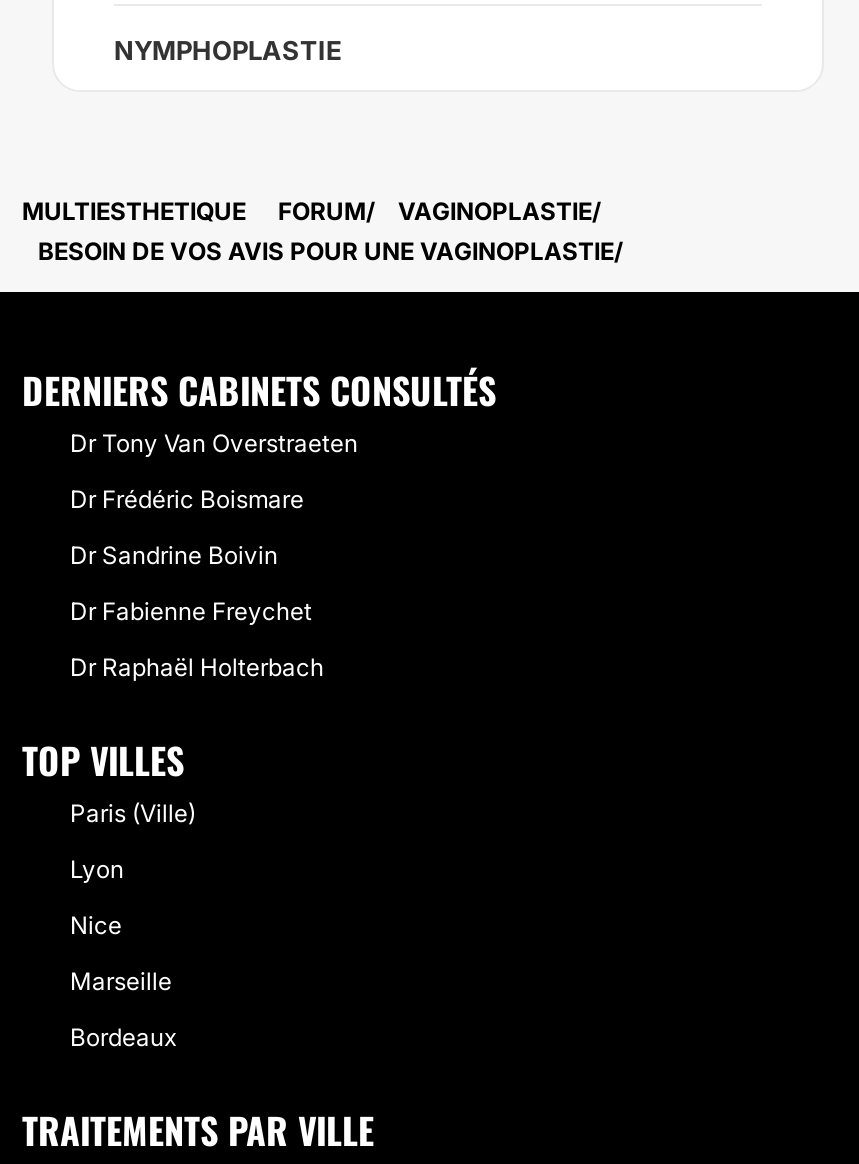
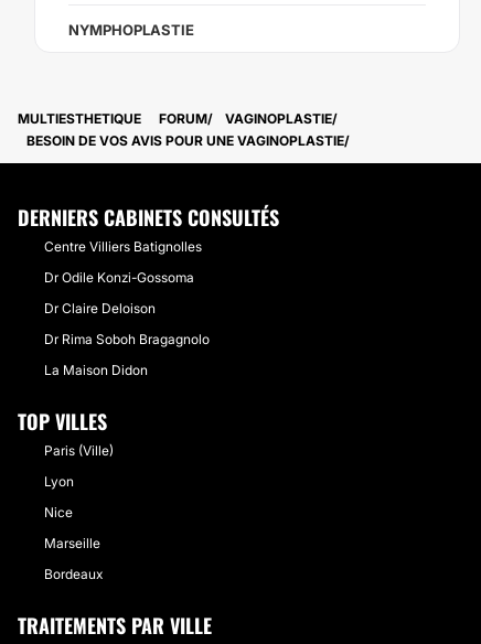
[70,428,358,458] Dr Tony Van Overstraeten -> [44,238,202,255] Centre Villiers Batignolles
[70,484,304,514] Dr Frédéric Boismare -> [44,269,194,286] Dr Odile Konzi-Gossoma
[70,540,278,570] Dr Sandrine Boivin -> [44,300,156,316] Dr Claire Deloison
[70,596,312,626] Dr Fabienne Freychet -> [44,331,210,347] Dr Rima Soboh Bragagnolo
[70,652,324,682] Dr Raphaël Holterbach -> [44,362,148,378] La Maison Didon

